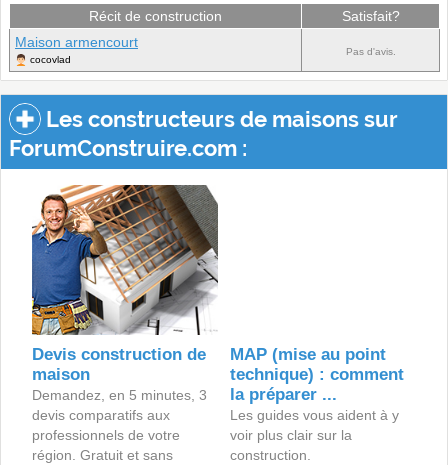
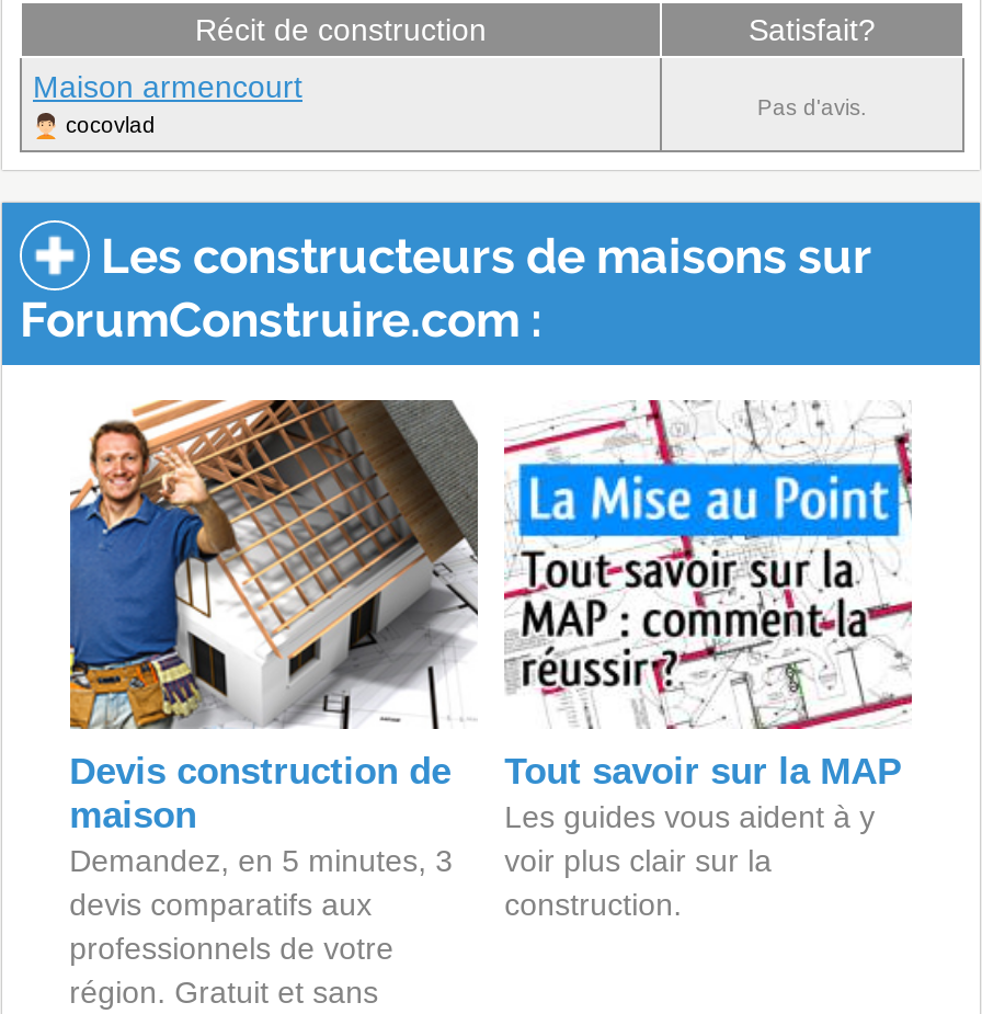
none -> [502,398,914,687] [image]
[230,345,404,404] MAP (mise au point | technique) : comment | la préparer ... -> [504,751,901,793] Tout savoir sur la MAP
moved [230,407,399,463] -> [504,799,875,922]: Les guides vous aident à y | voir plus clair sur la | construction.

